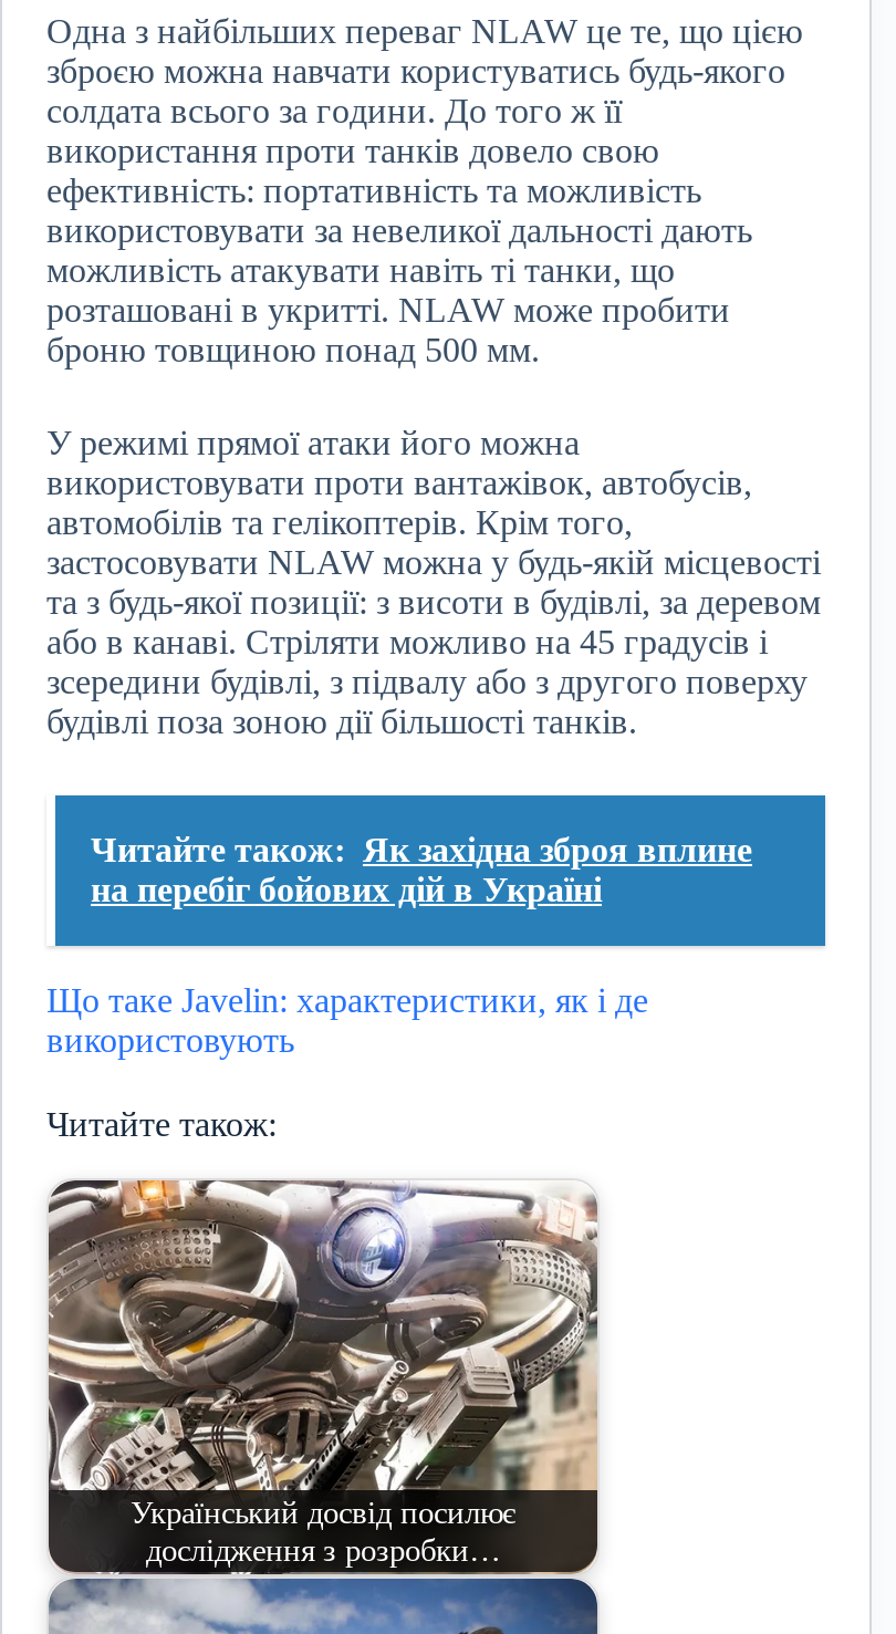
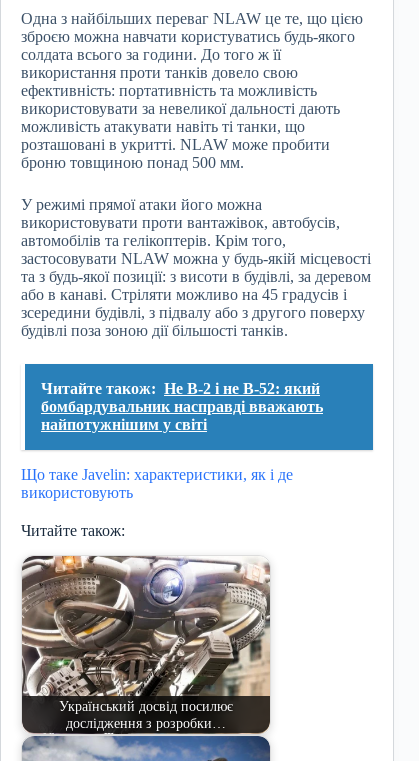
[91,830,752,908] Читайте також: Як західна зброя вплине | на перебіг бойових дій в Україні -> [41,380,323,433] Читайте також: Не B-2 і не B-52: який | бомбардувальник насправді вважають | найпотужнішим у світі

